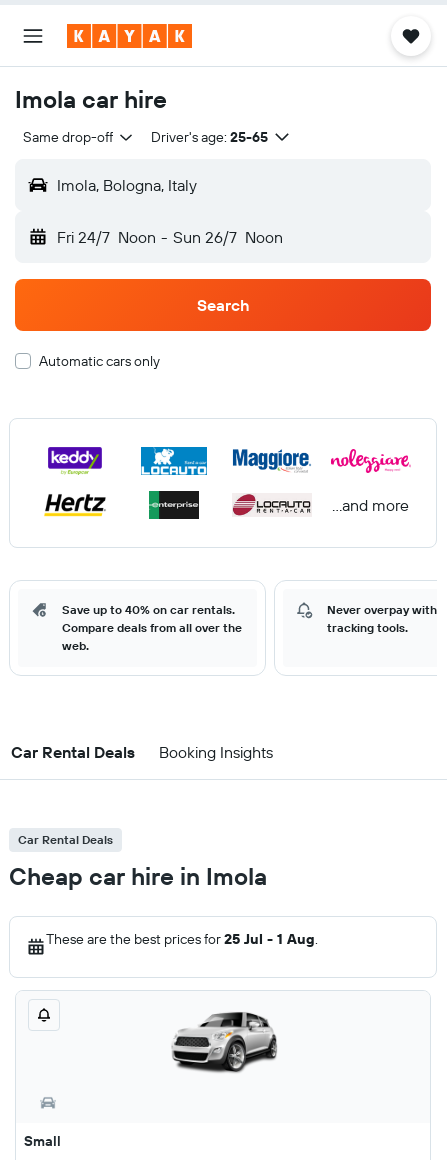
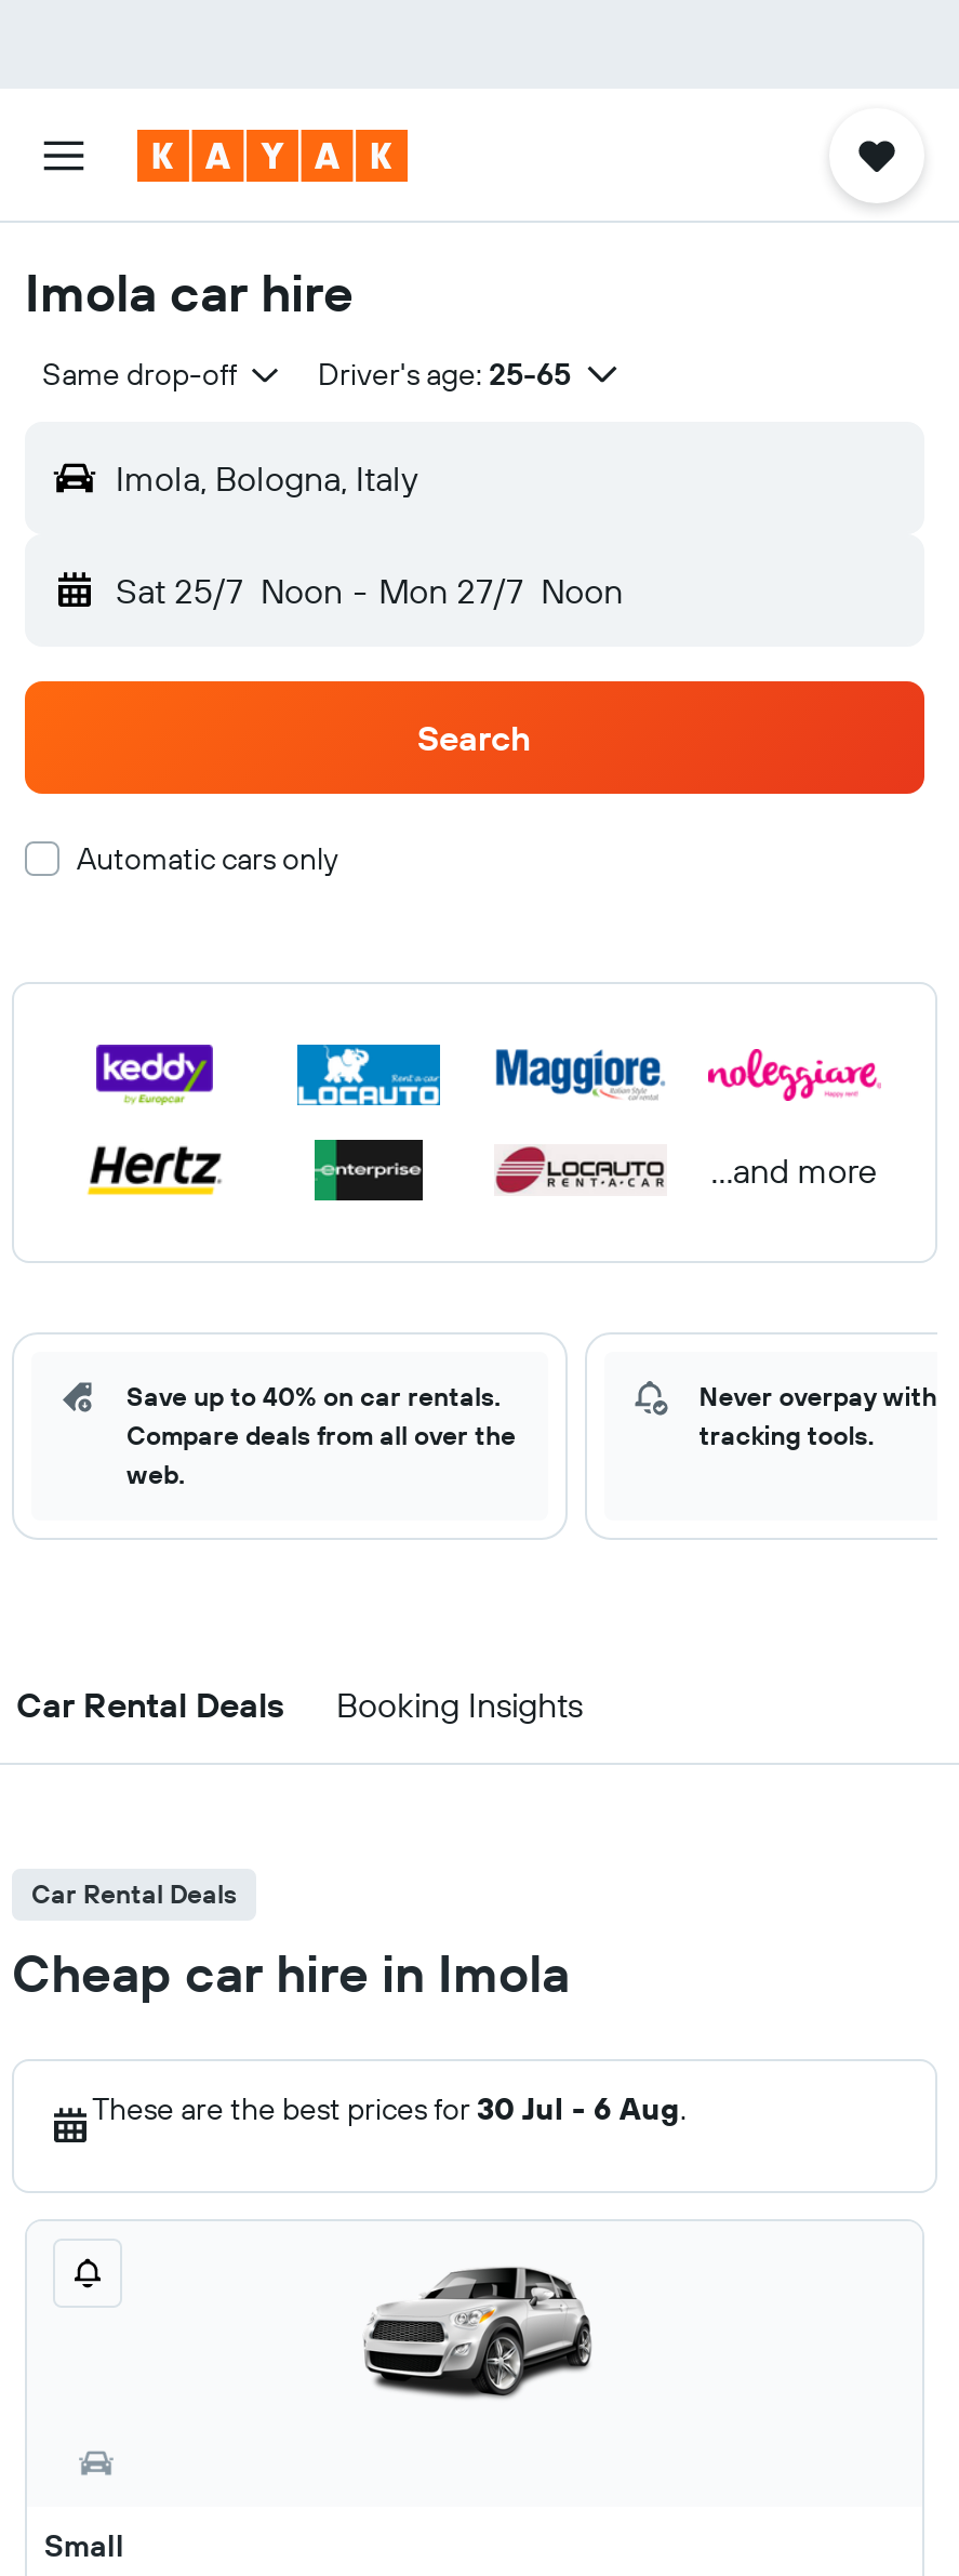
[57,227,283,247] Fri 24/7 Noon - Sun 26/7 Noon -> [116,569,623,612] Sat 25/7 Noon - Mon 27/7 Noon
[46,930,318,948] These are the best prices for 25 Jul - 1 Aug. -> [92,2089,687,2128] These are the best prices for 30 Jul - 6 Aug.

